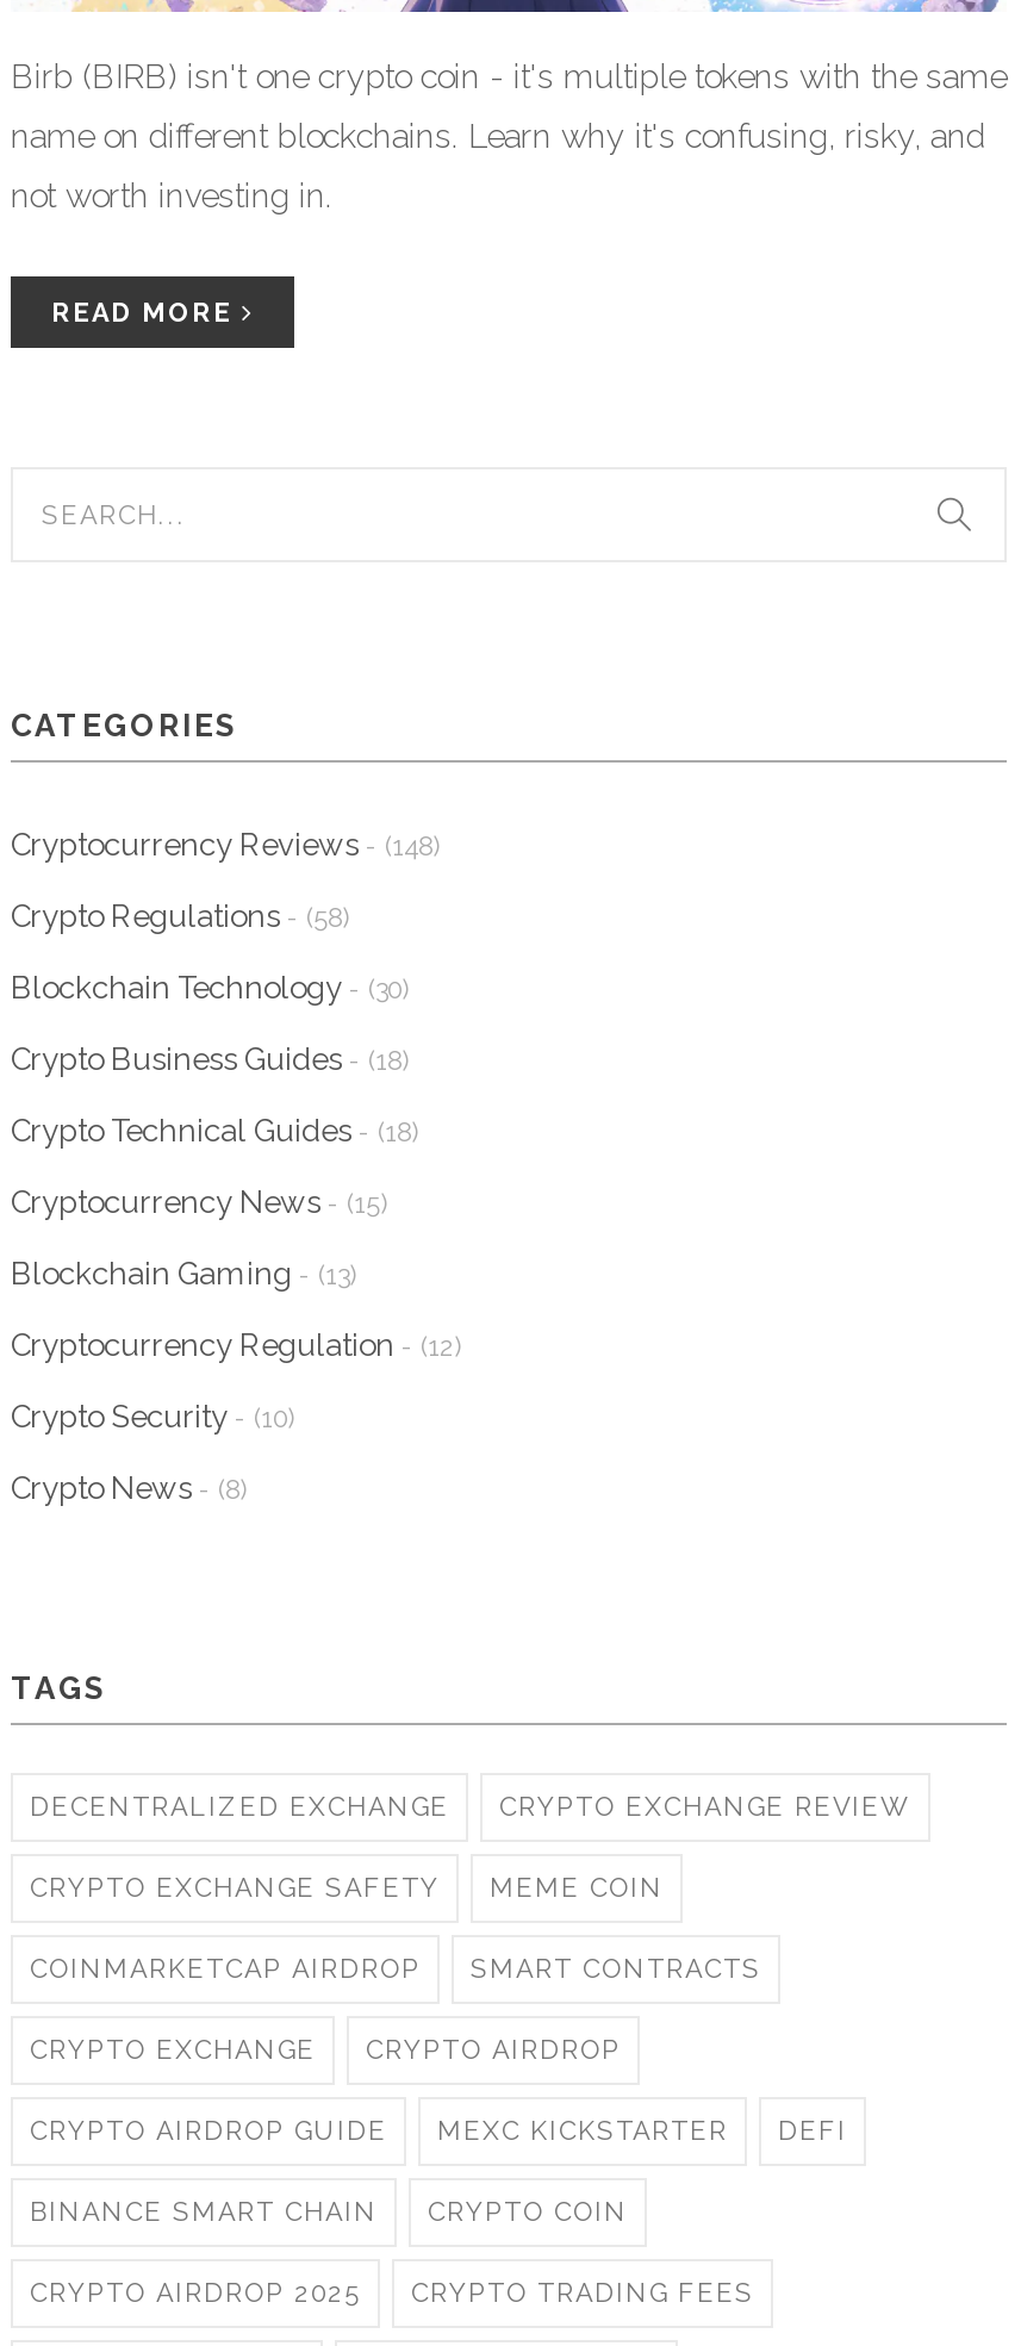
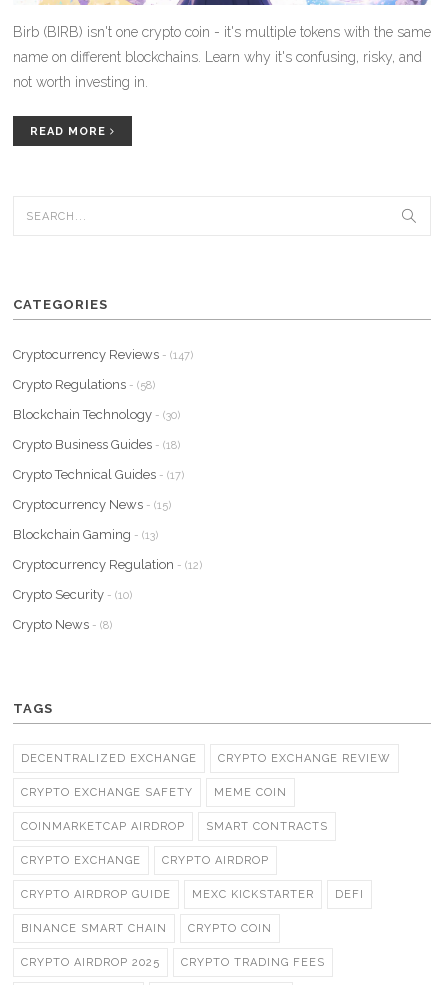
[11,827,440,863] Cryptocurrency Reviews - (148) -> [13,347,193,362] Cryptocurrency Reviews - (147)
[11,1113,418,1149] Crypto Technical Guides - (18) -> [13,467,184,482] Crypto Technical Guides - (17)

